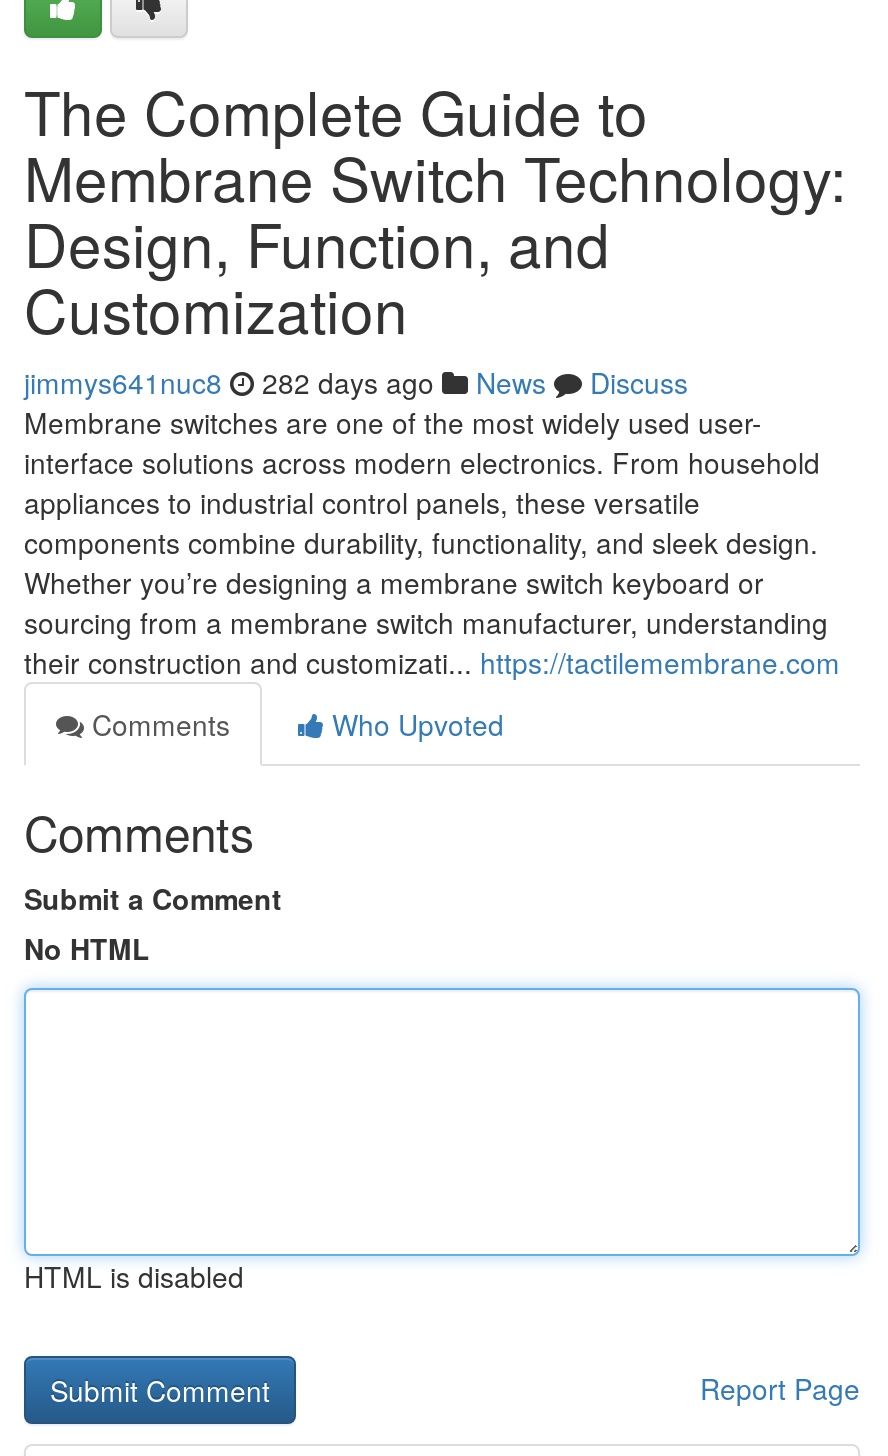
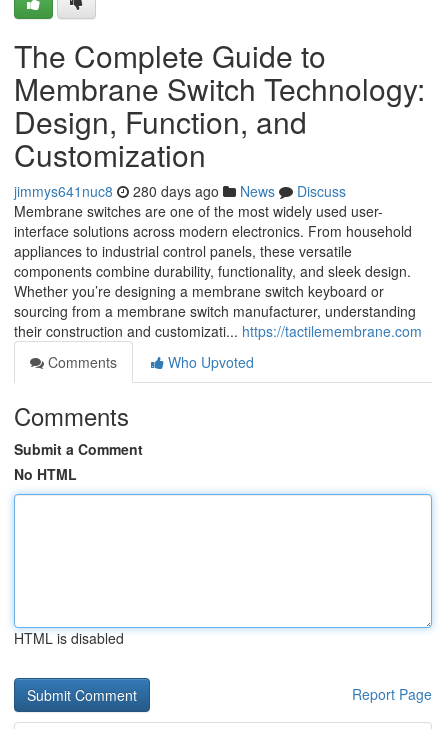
[24,362,688,402] jimmys641nuc8 282 days ago News Discuss -> [14,181,346,201] jimmys641nuc8 280 days ago News Discuss

